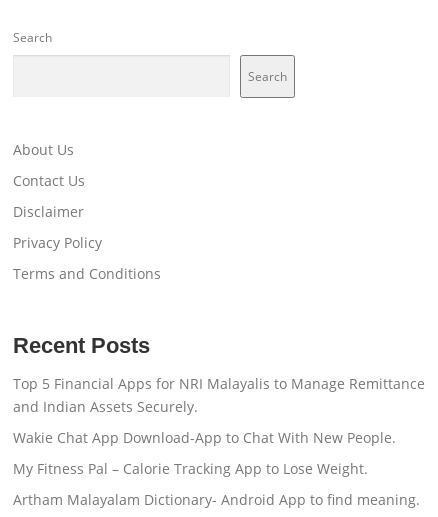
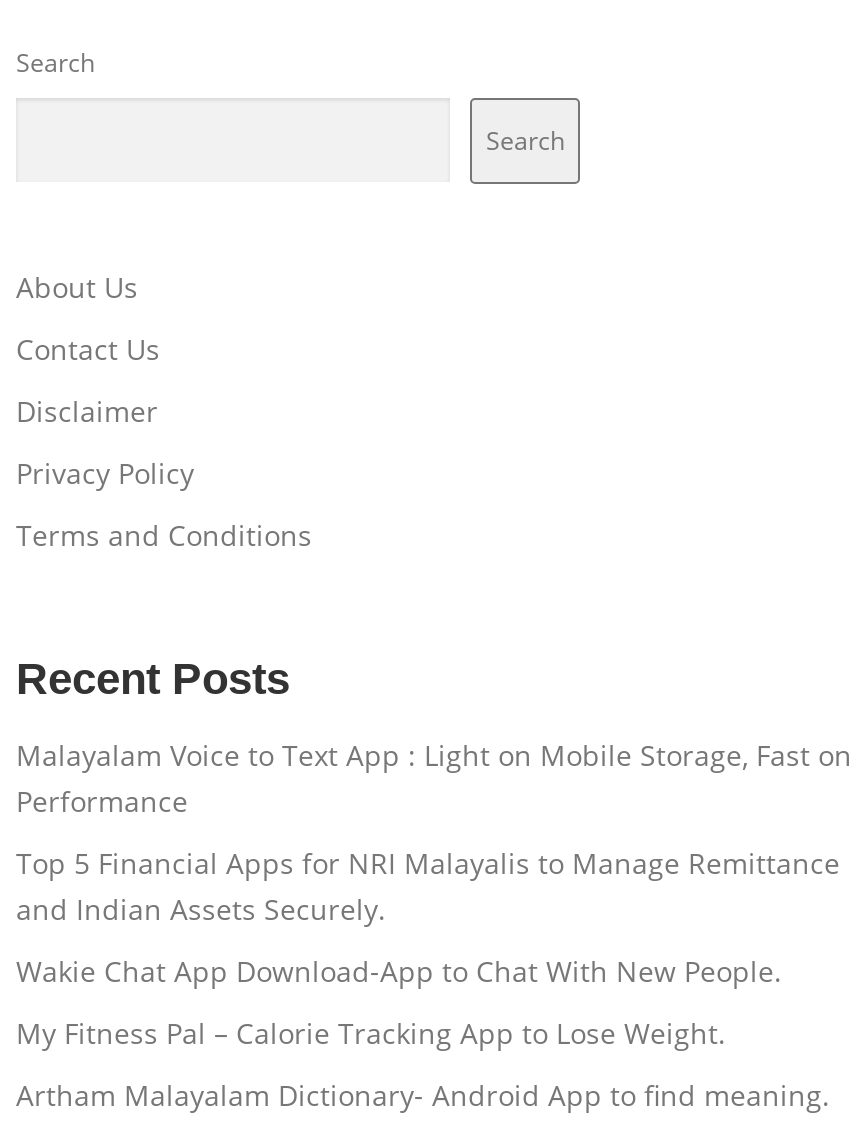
none -> [16,737,852,821] Malayalam Voice to Text App : Light on Mobile Storage, Fast on | Performance

